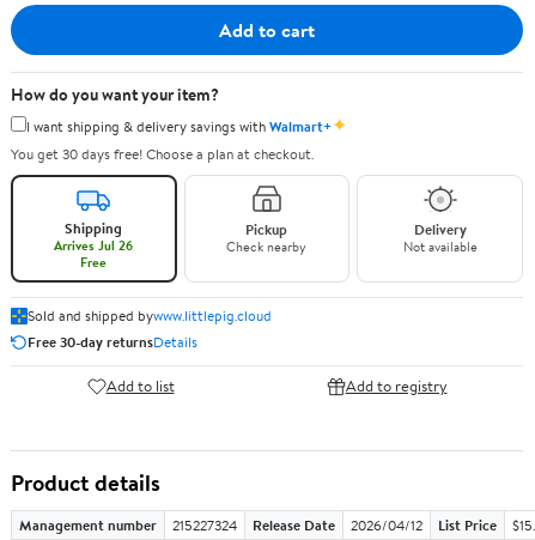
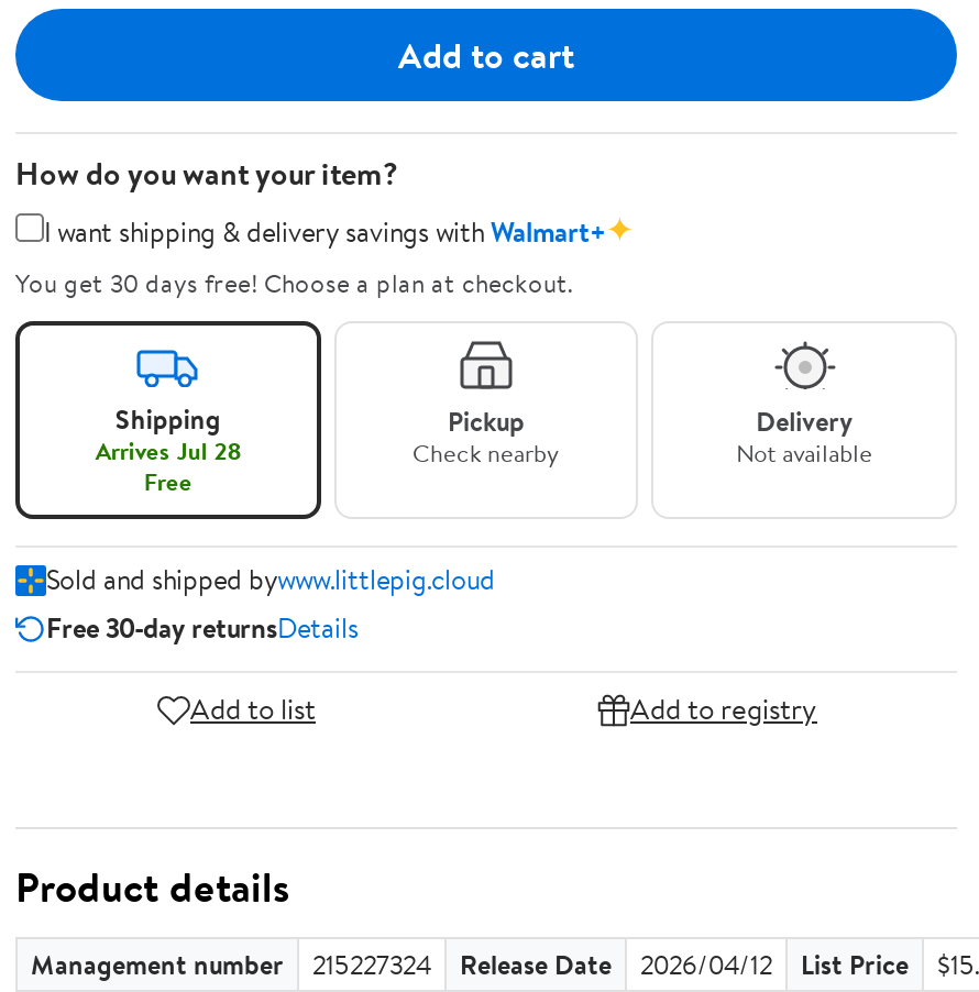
[54,236,133,255] Arrives Jul 26 -> [95,433,240,469] Arrives Jul 28

